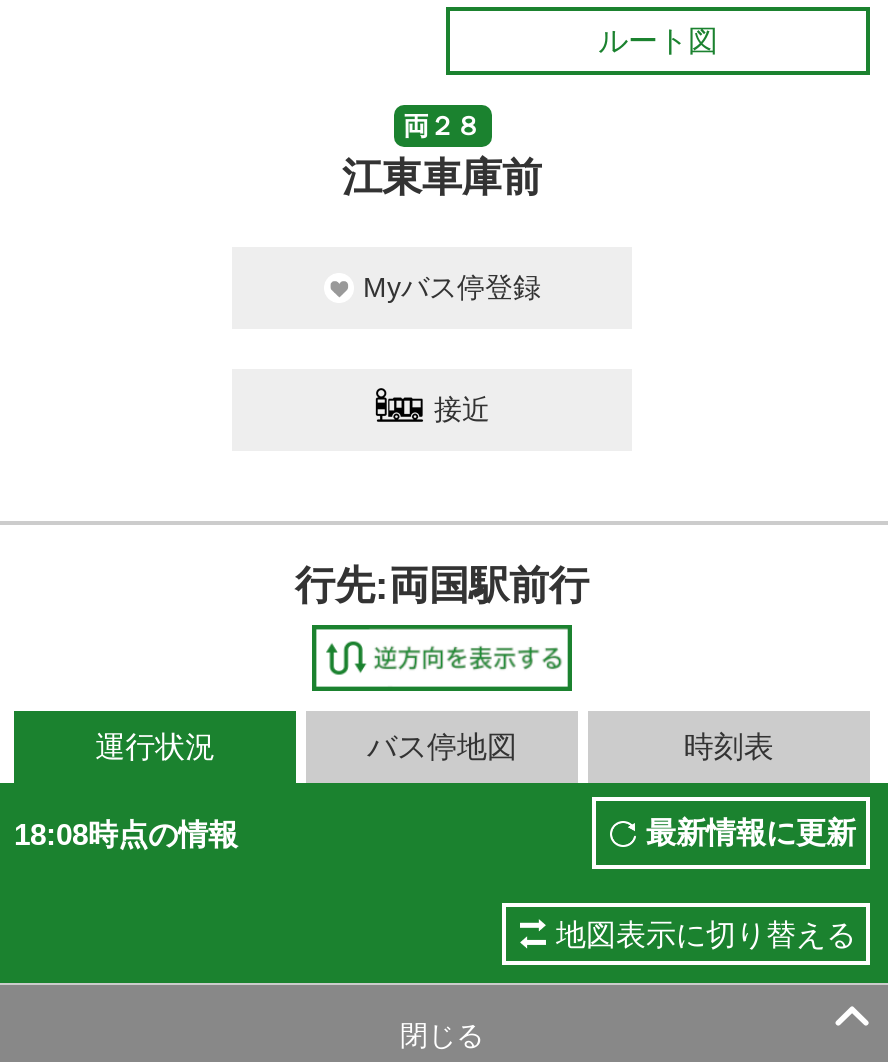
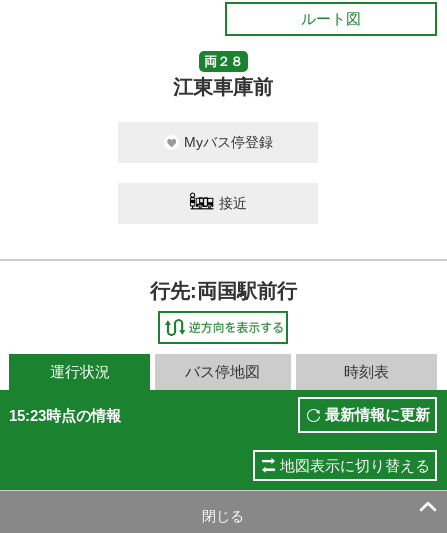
[14,817,238,851] 18:08時点の情報 -> [9,407,121,424] 15:23時点の情報

